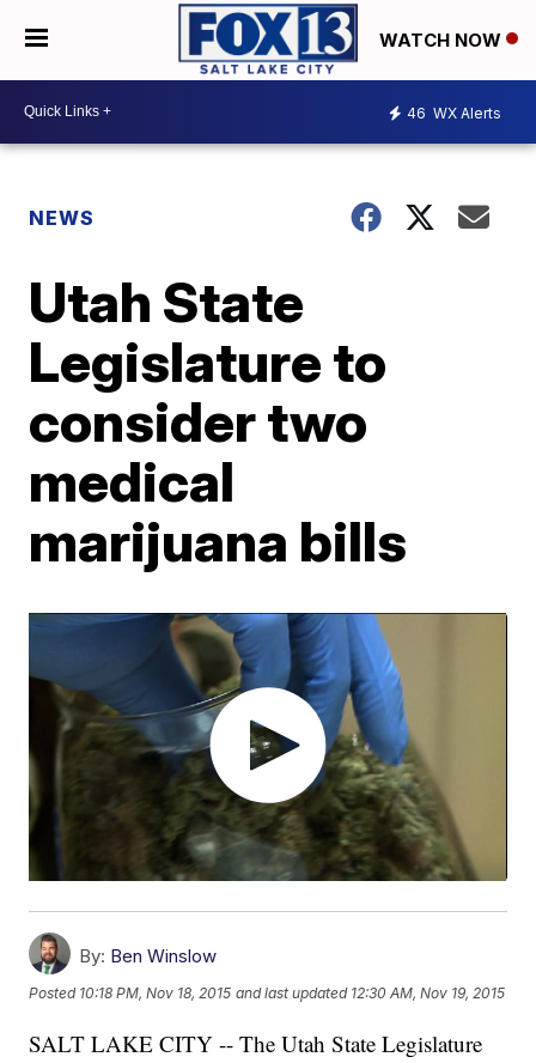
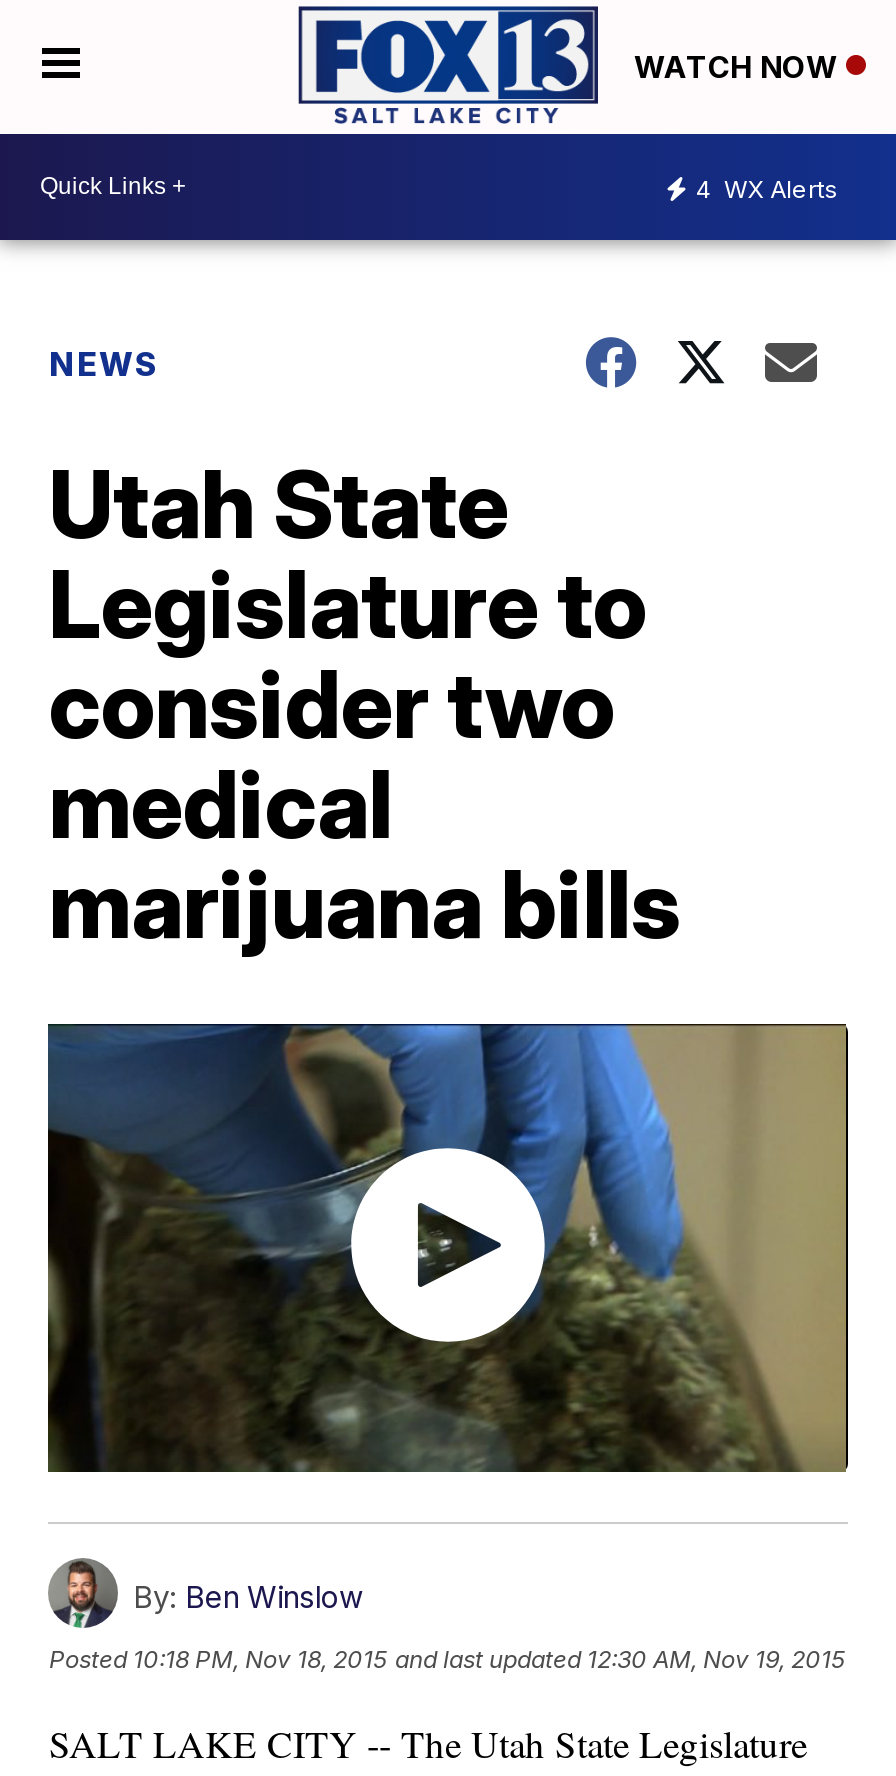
[407,104,501,122] 46 WX Alerts -> [696,174,838,204] 4 WX Alerts

